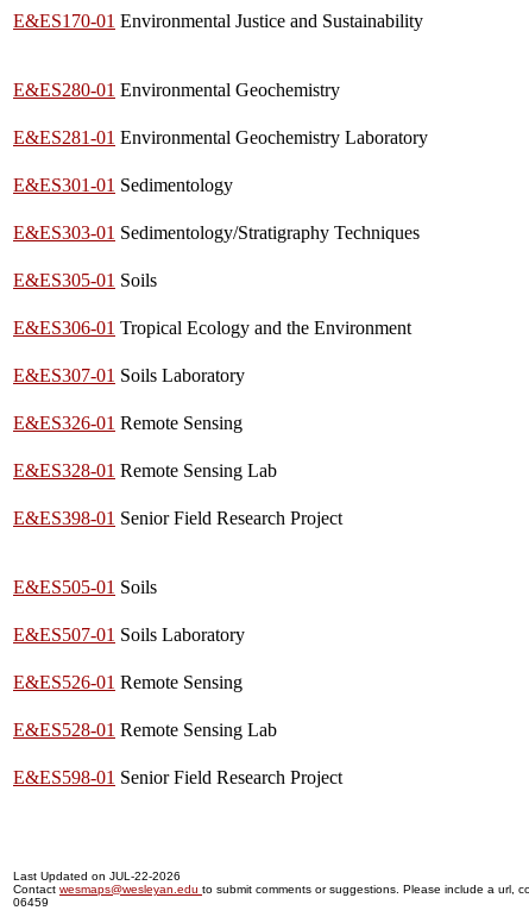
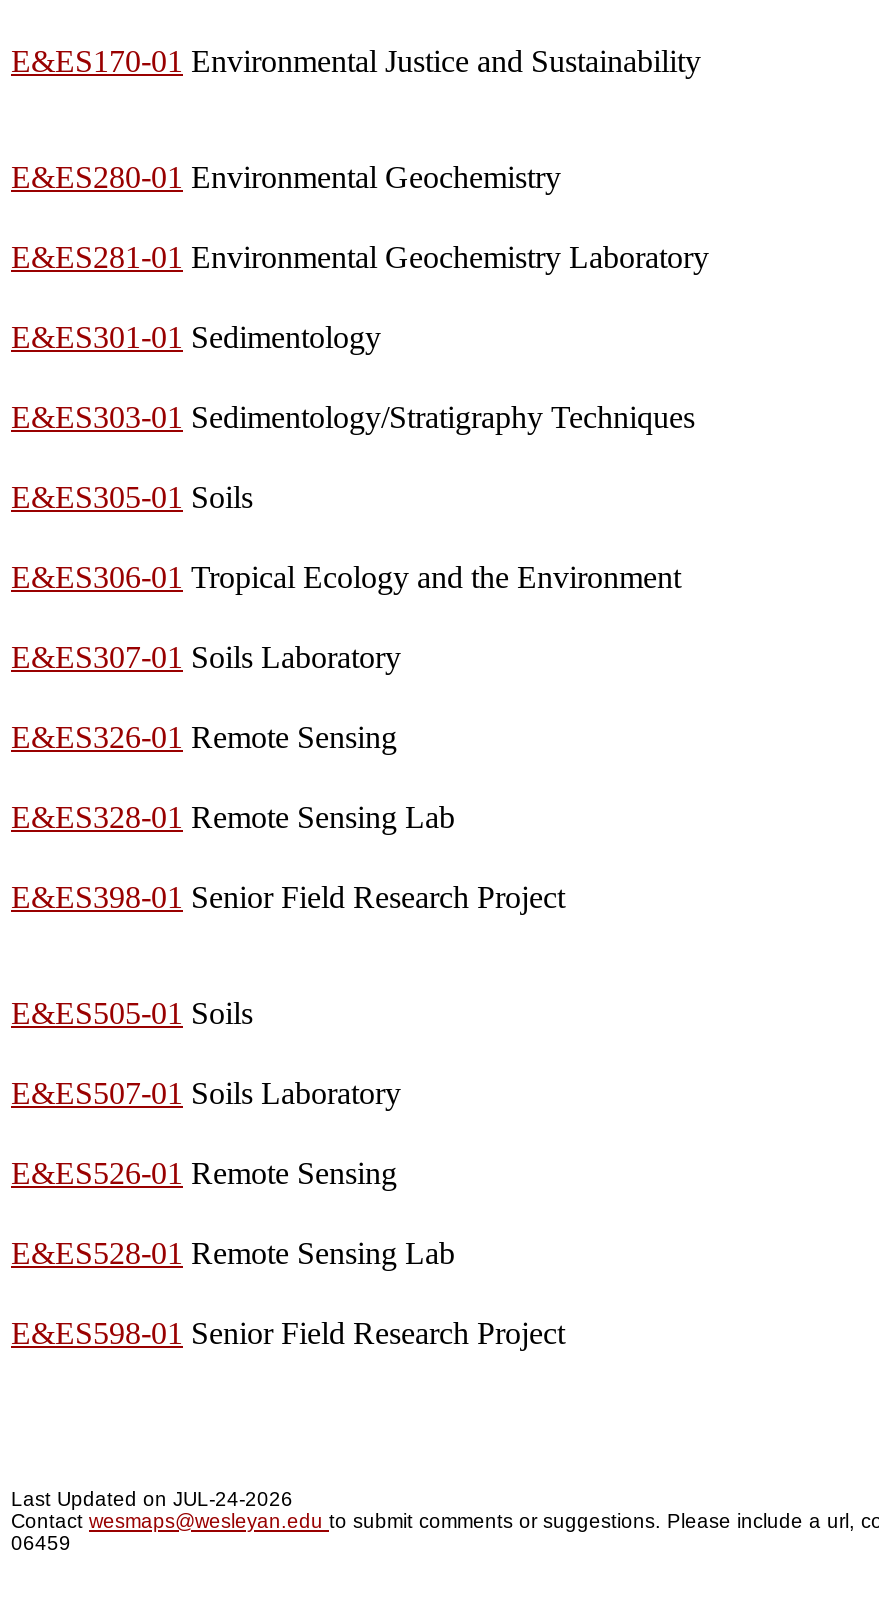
[13,869,181,883] Last Updated on JUL-22-2026 -> [11,1488,293,1510] Last Updated on JUL-24-2026

